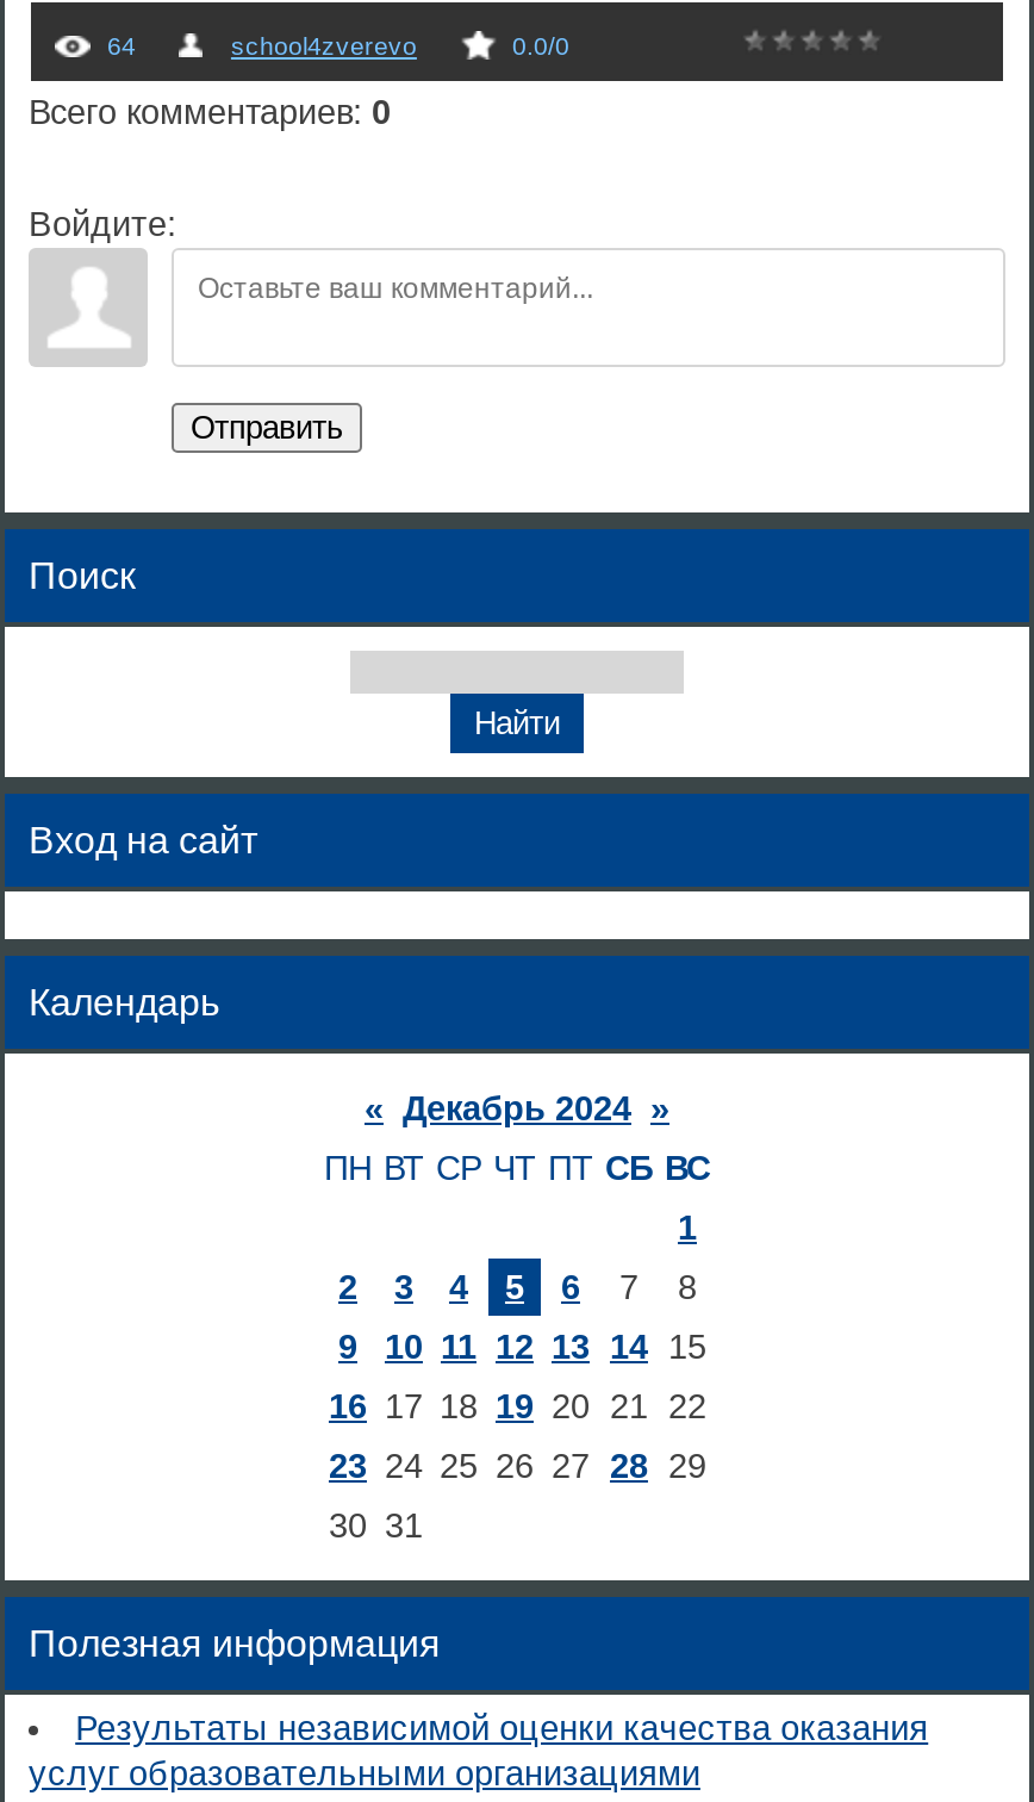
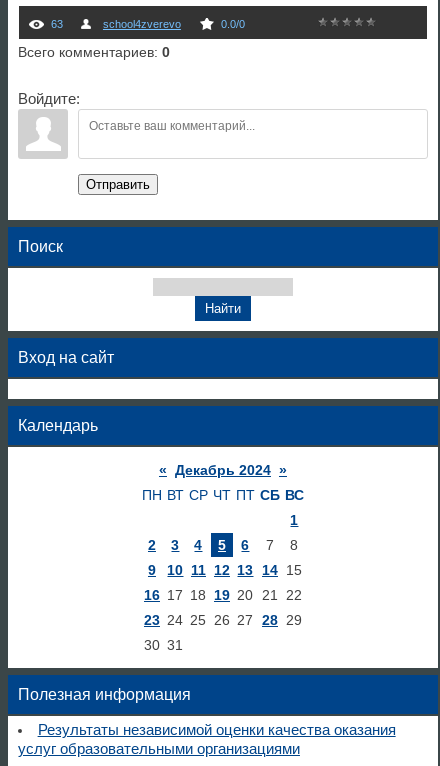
[107,30,136,59] 64 -> [51,18,63,30] 63

